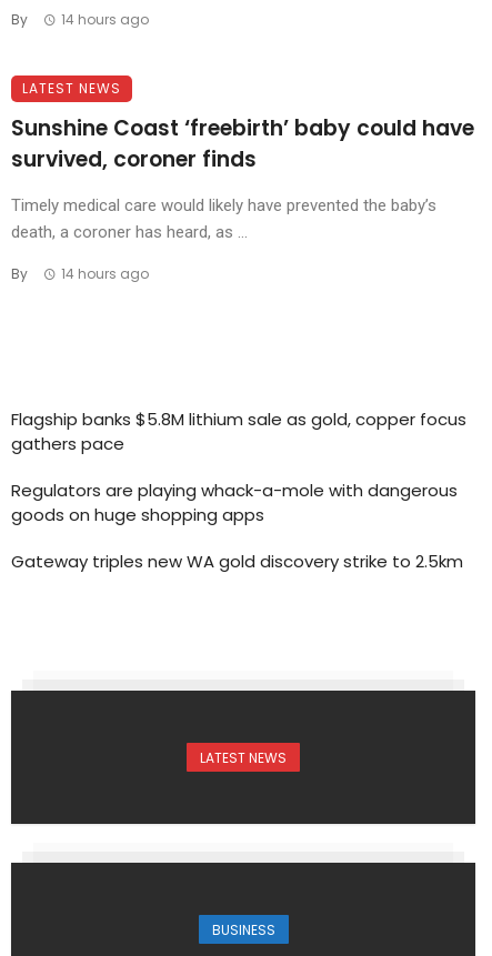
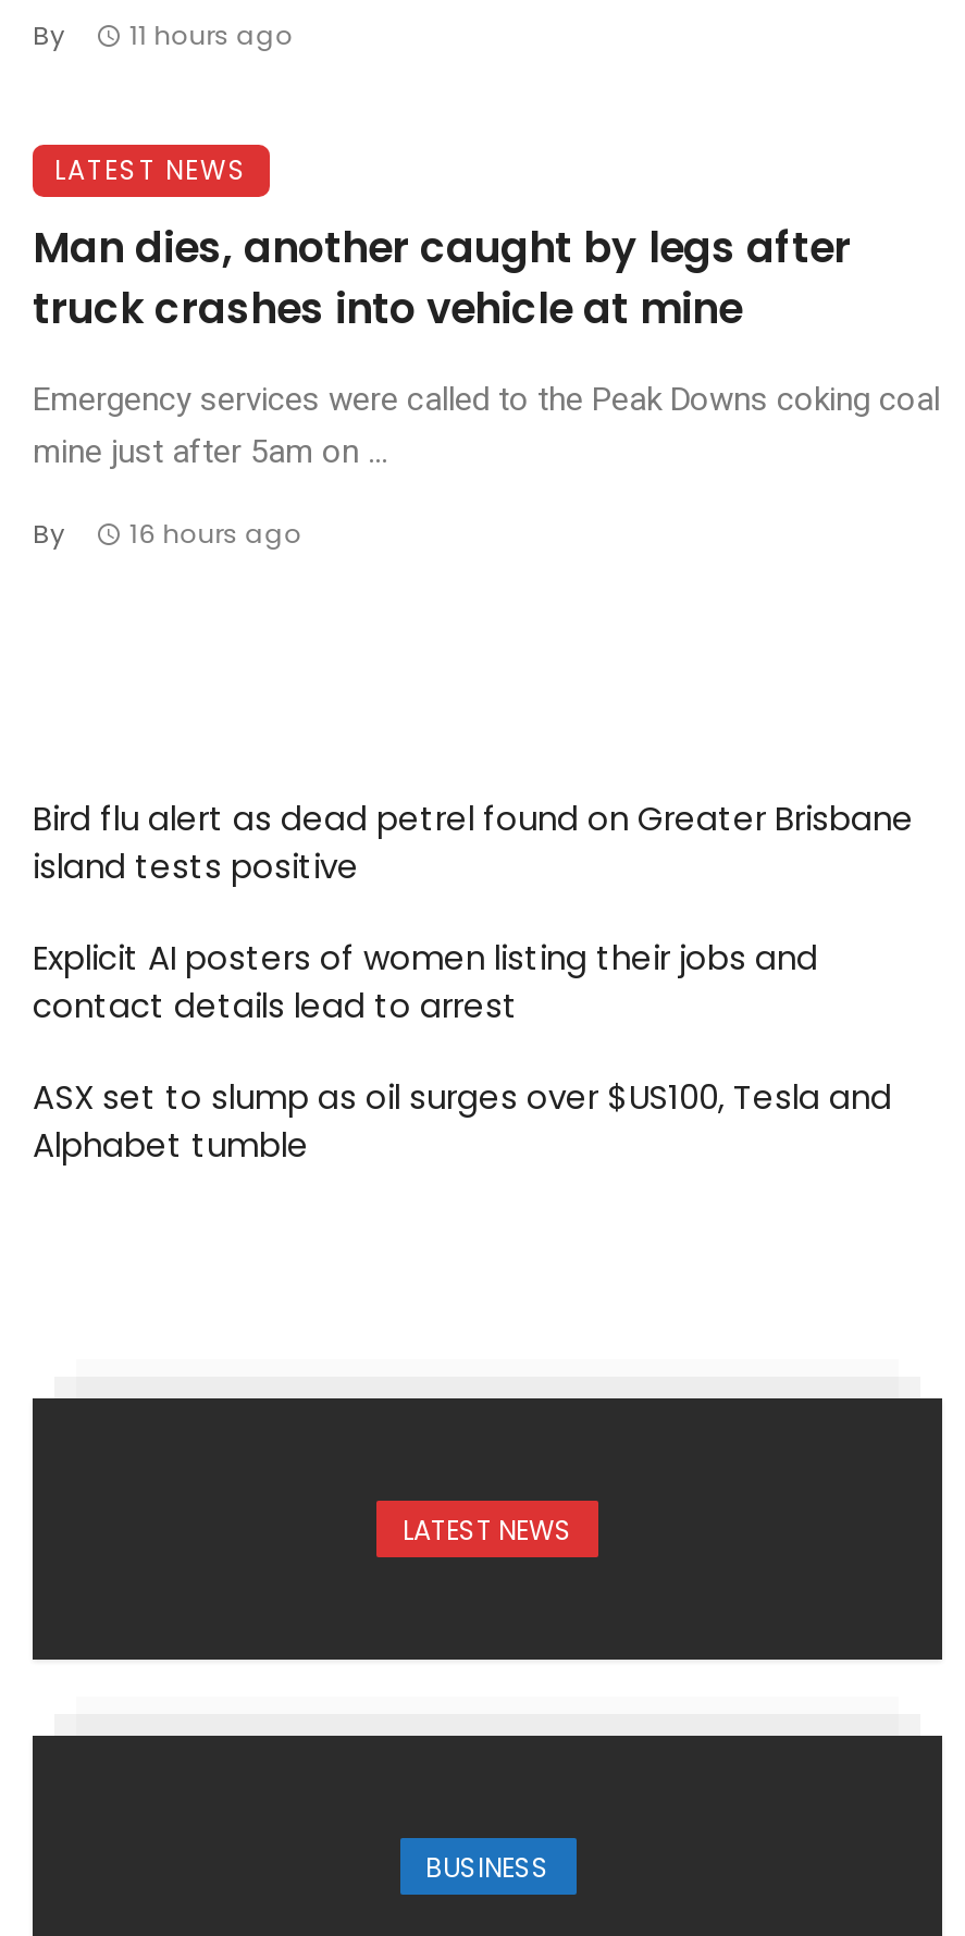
[11,10,148,29] By 14 hours ago -> [33,17,293,54] By 11 hours ago
[11,113,474,175] Sunshine Coast ‘freebirth’ baby could have | survived, coroner finds -> [33,219,851,339] Man dies, another caught by legs after | truck crashes into vehicle at mine
[11,196,436,242] Timely medical care would likely have prevented the baby’s | death, a coroner has heard, as ... -> [33,380,940,472] Emergency services were called to the Peak Downs coking coal | mine just after 5am on ...
[11,264,148,283] By 14 hours ago -> [33,515,302,552] By 16 hours ago
[11,408,466,455] Flagship banks $5.8M lithium sale as gold, copper focus | gathers pace -> [33,796,914,890] Bird flu alert as dead petrel found on Greater Brisbane | island tests positive
[11,479,458,527] Regulators are playing whack-a-mole with dangerous | goods on huge shopping apps -> [33,935,818,1029] Explicit AI posters of women listing their jobs and | contact details lead to arrest
[11,550,463,573] Gateway triples new WA gold discovery strike to 2.5km -> [33,1075,892,1168] ASX set to slump as oil surges over $US100, Tesla and | Alphabet tumble

